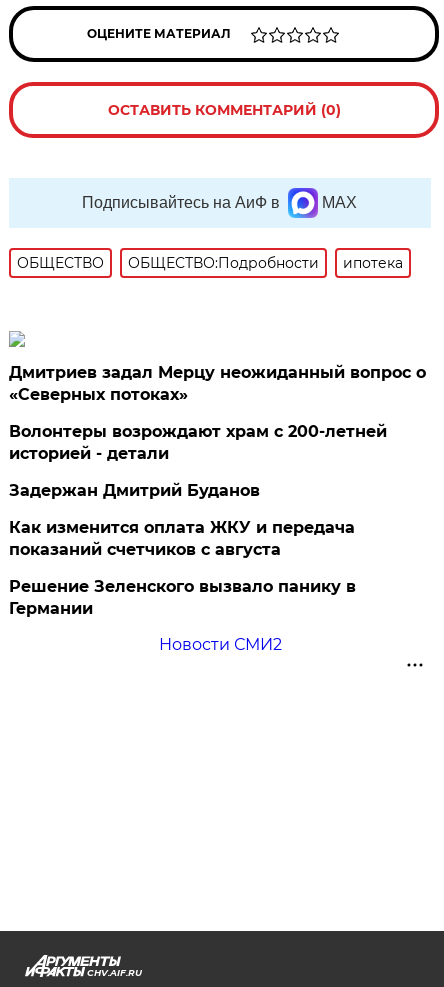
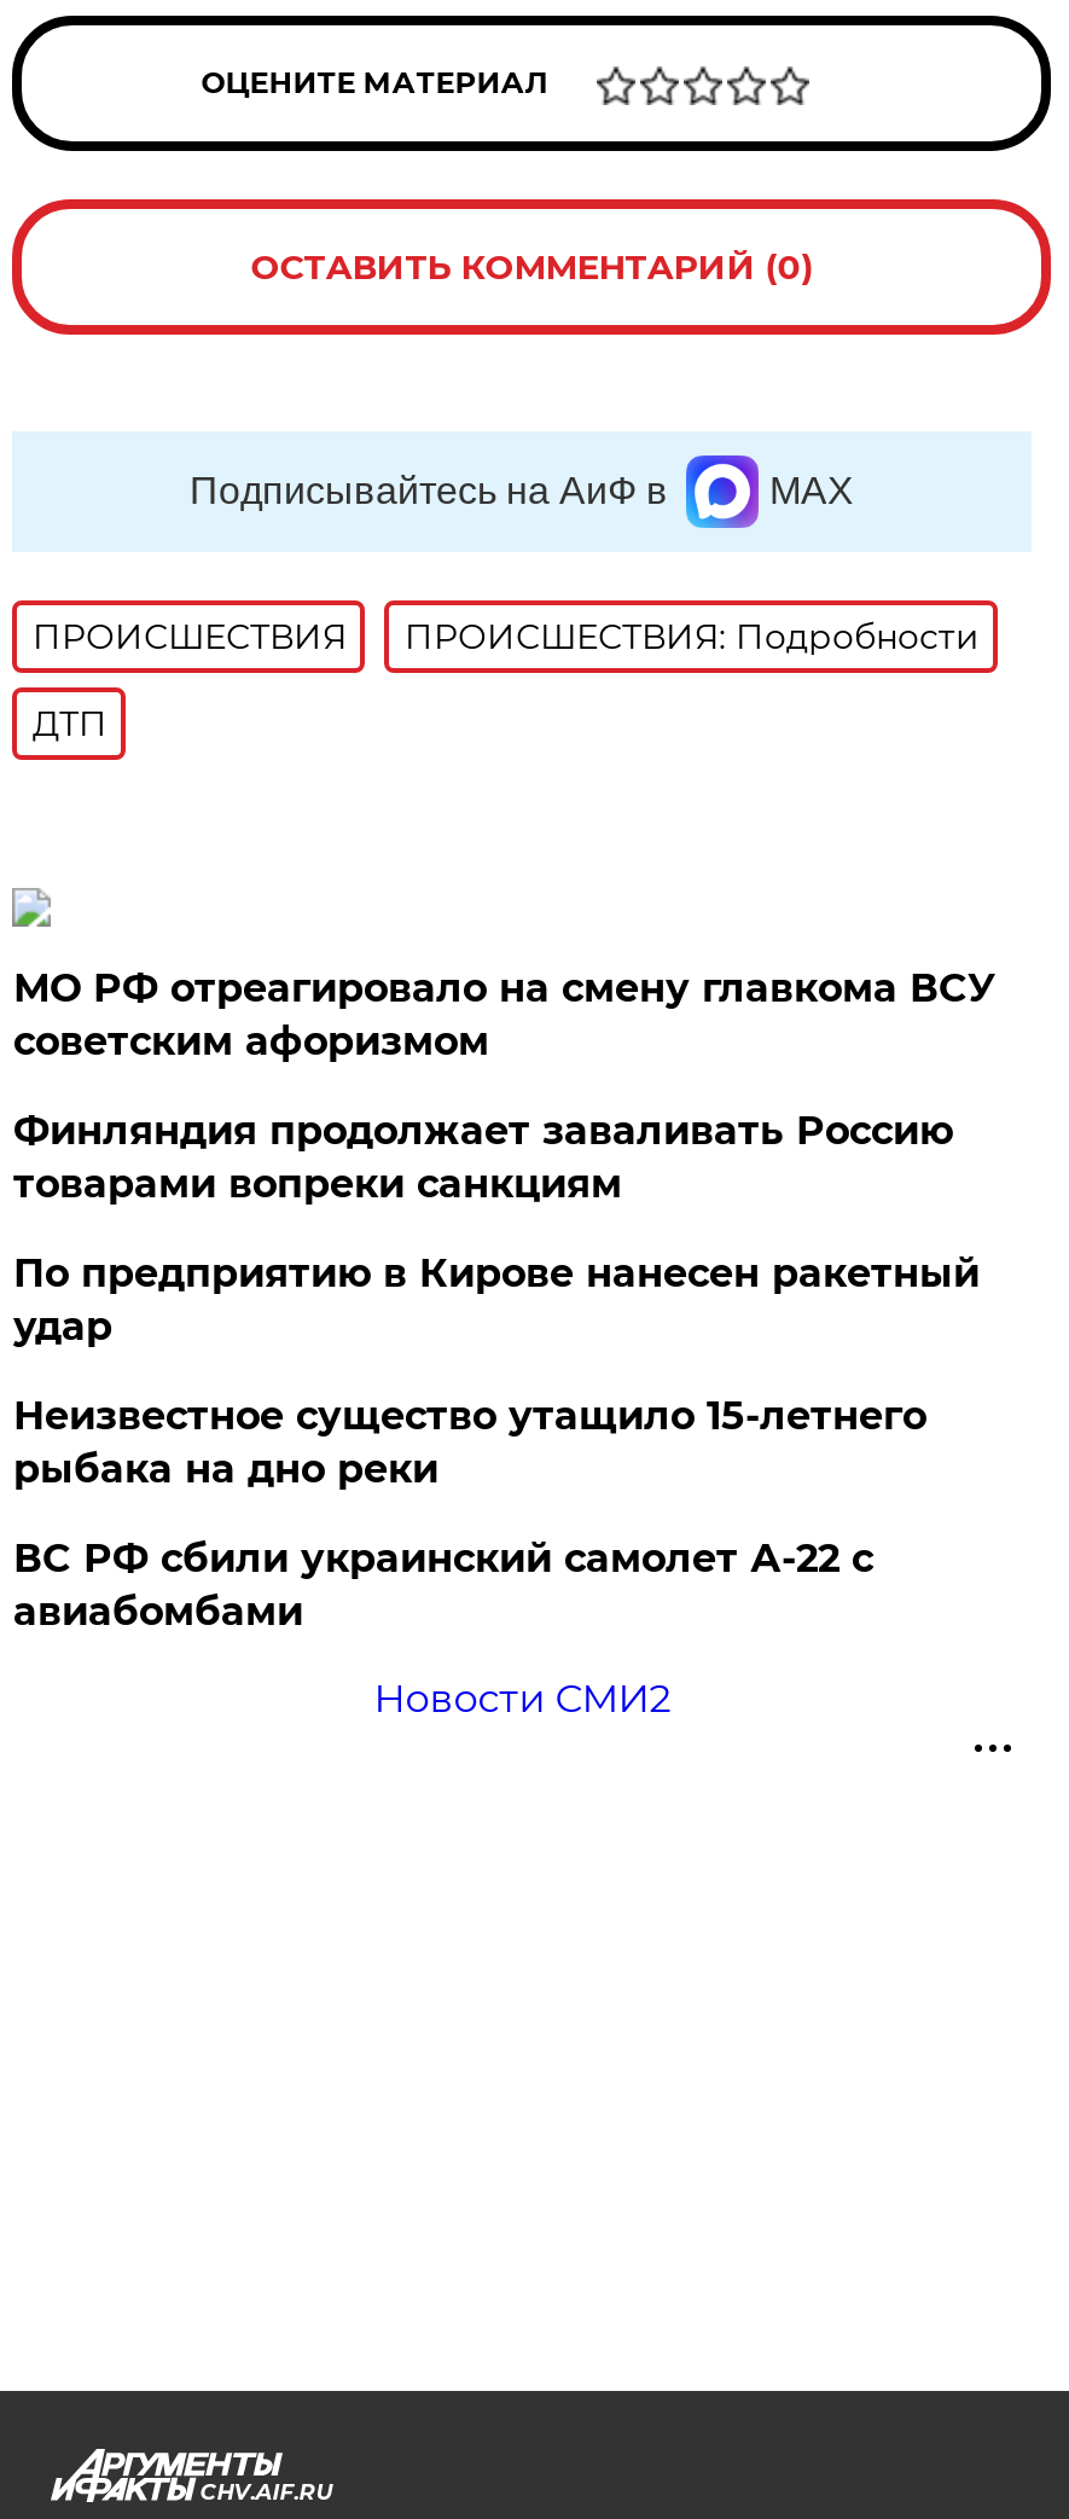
[17,254,403,272] ОБЩЕСТВО | ОБЩЕСТВО:Подробности | ипотека -> [32,615,979,745] ПРОИСШЕСТВИЯ | ПРОИСШЕСТВИЯ: Подробности | ДТП
[9,363,426,618] Дмитриев задал Мерцу неожиданный вопрос о | «Северных потоках» | Волонтеры возрождают храм с 200-летней | историей - детали | Задержан Дмитрий Буданов | Как изменится оплата ЖКУ и передача | показаний счетчиков с августа | Решение Зеленского вызвало панику в | Германии -> [13,965,996,1634] МО РФ отреагировало на смену главкома ВСУ | советским афоризмом | Финляндия продолжает заваливать Россию | товарами вопреки санкциям | По предприятию в Кирове нанесен ракетный | удар | Неизвестное существо утащило 15-летнего | рыбака на дно реки | ВС РФ сбили украинский самолет А-22 с | авиабомбами

